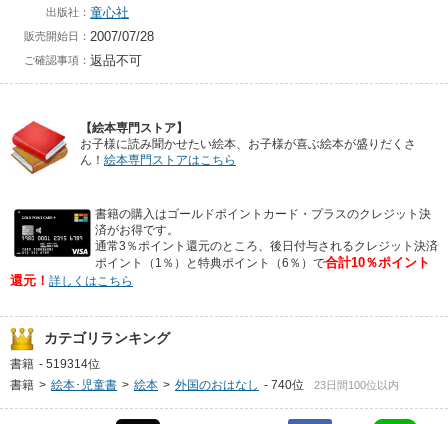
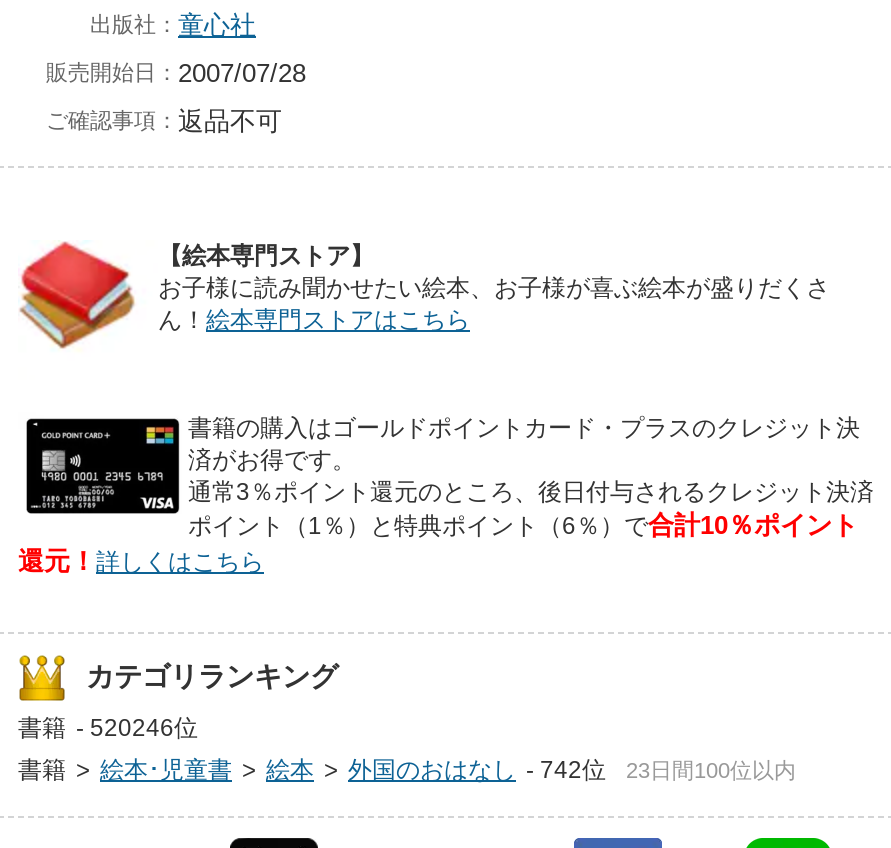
[10,357,100,371] 書籍 - 519314位 -> [18,714,198,742] 書籍 - 520246位
[10,378,304,392] 書籍 > 絵本･児童書 > 絵本 > 外国のおはなし - 740位 -> [18,756,606,784] 書籍 > 絵本･児童書 > 絵本 > 外国のおはなし - 742位

